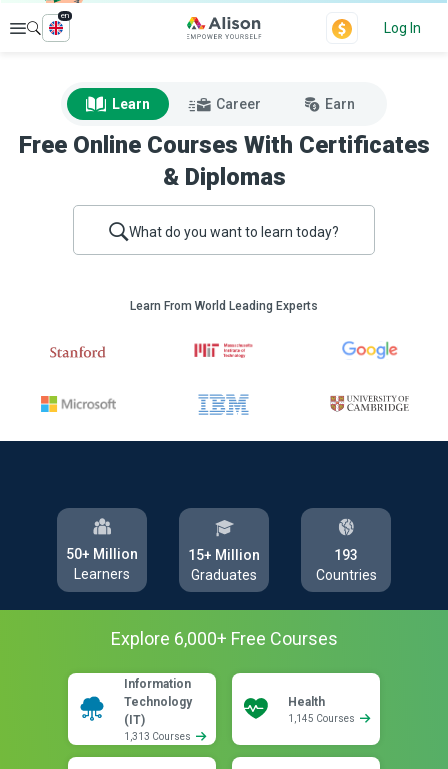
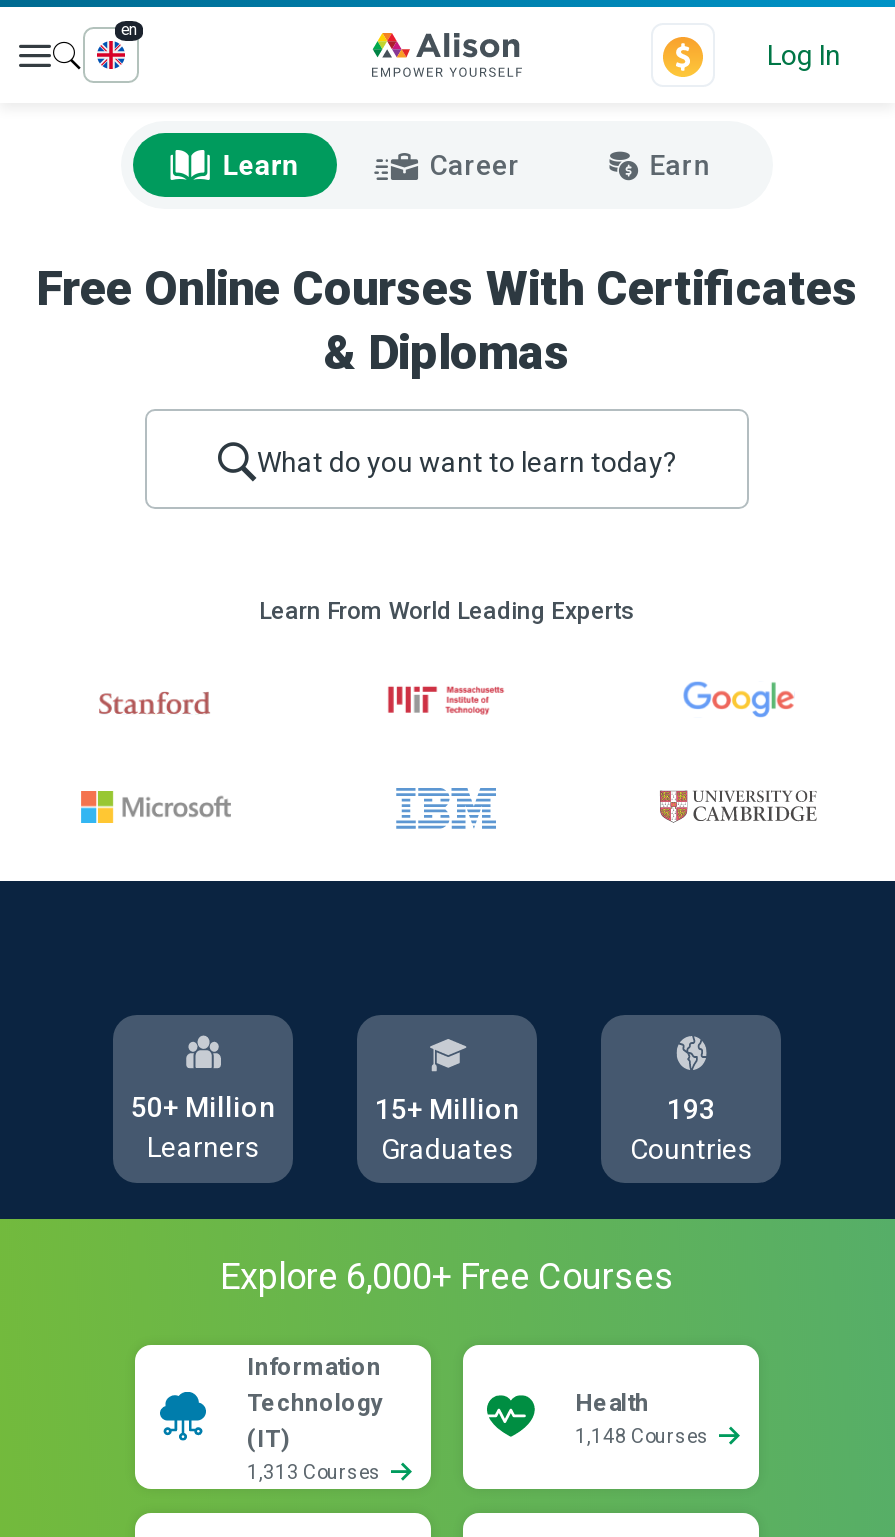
moved [112,96,355,112] -> [223,149,709,181]: Learn | Career | Earn
[288,713,357,724] 1,145 Courses -> [575,1425,713,1447] 1,148 Courses

